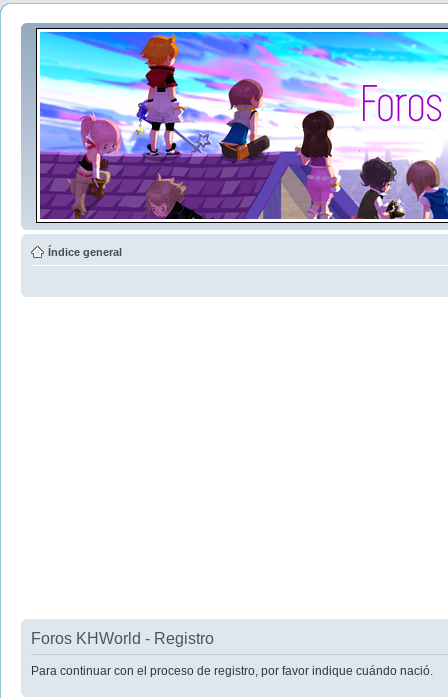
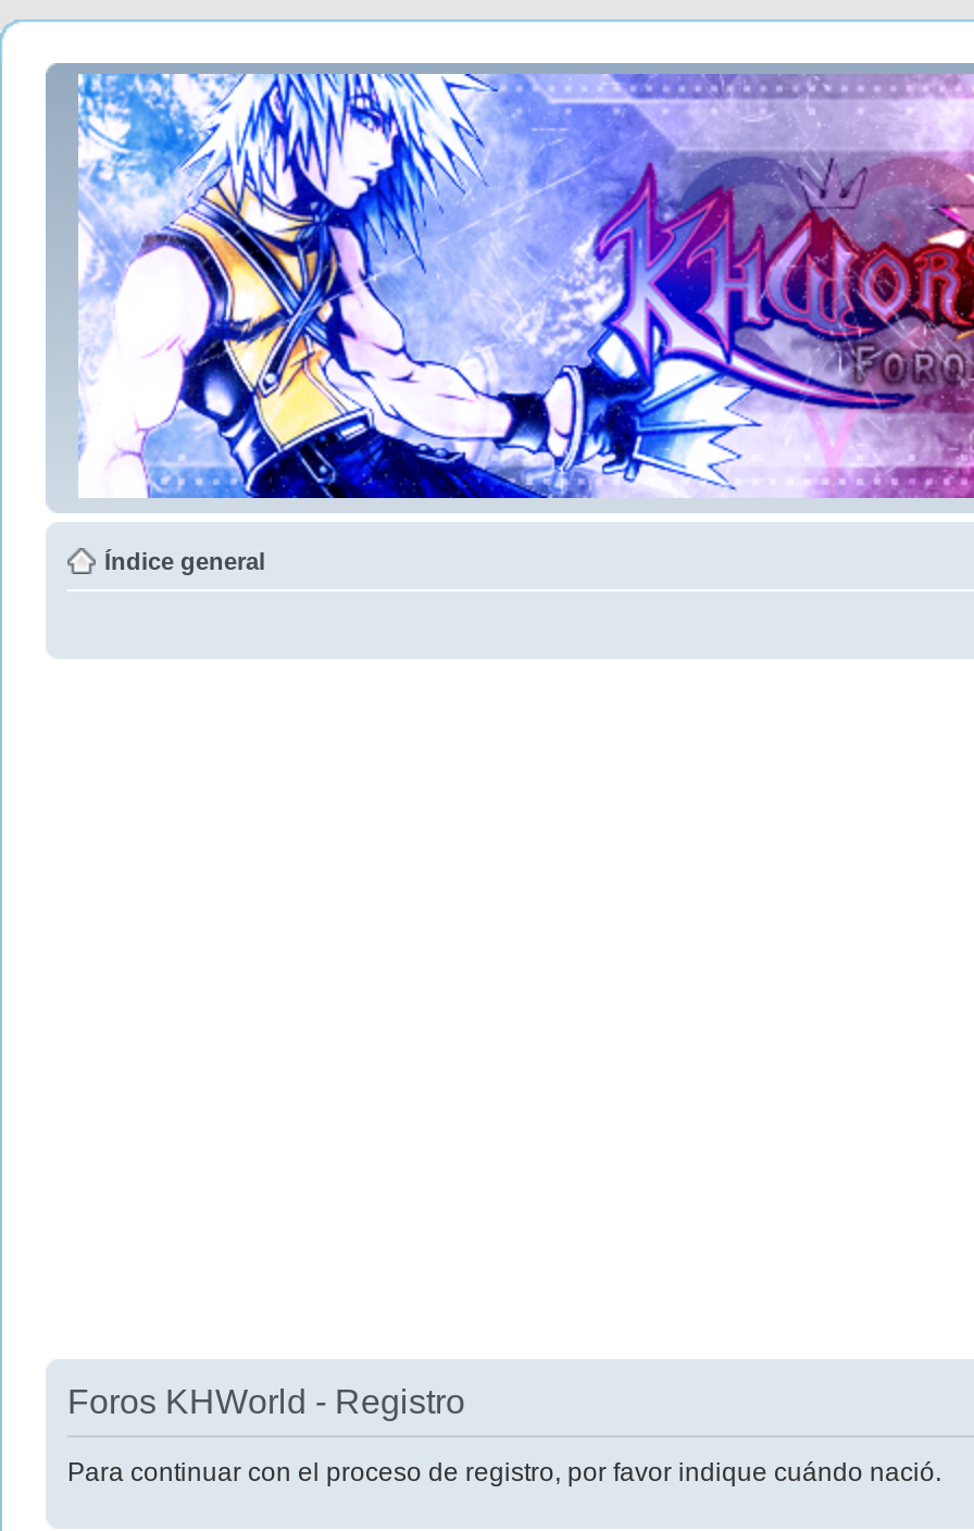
[35,27,445,224] [image] -> [76,72,967,500] [image]

